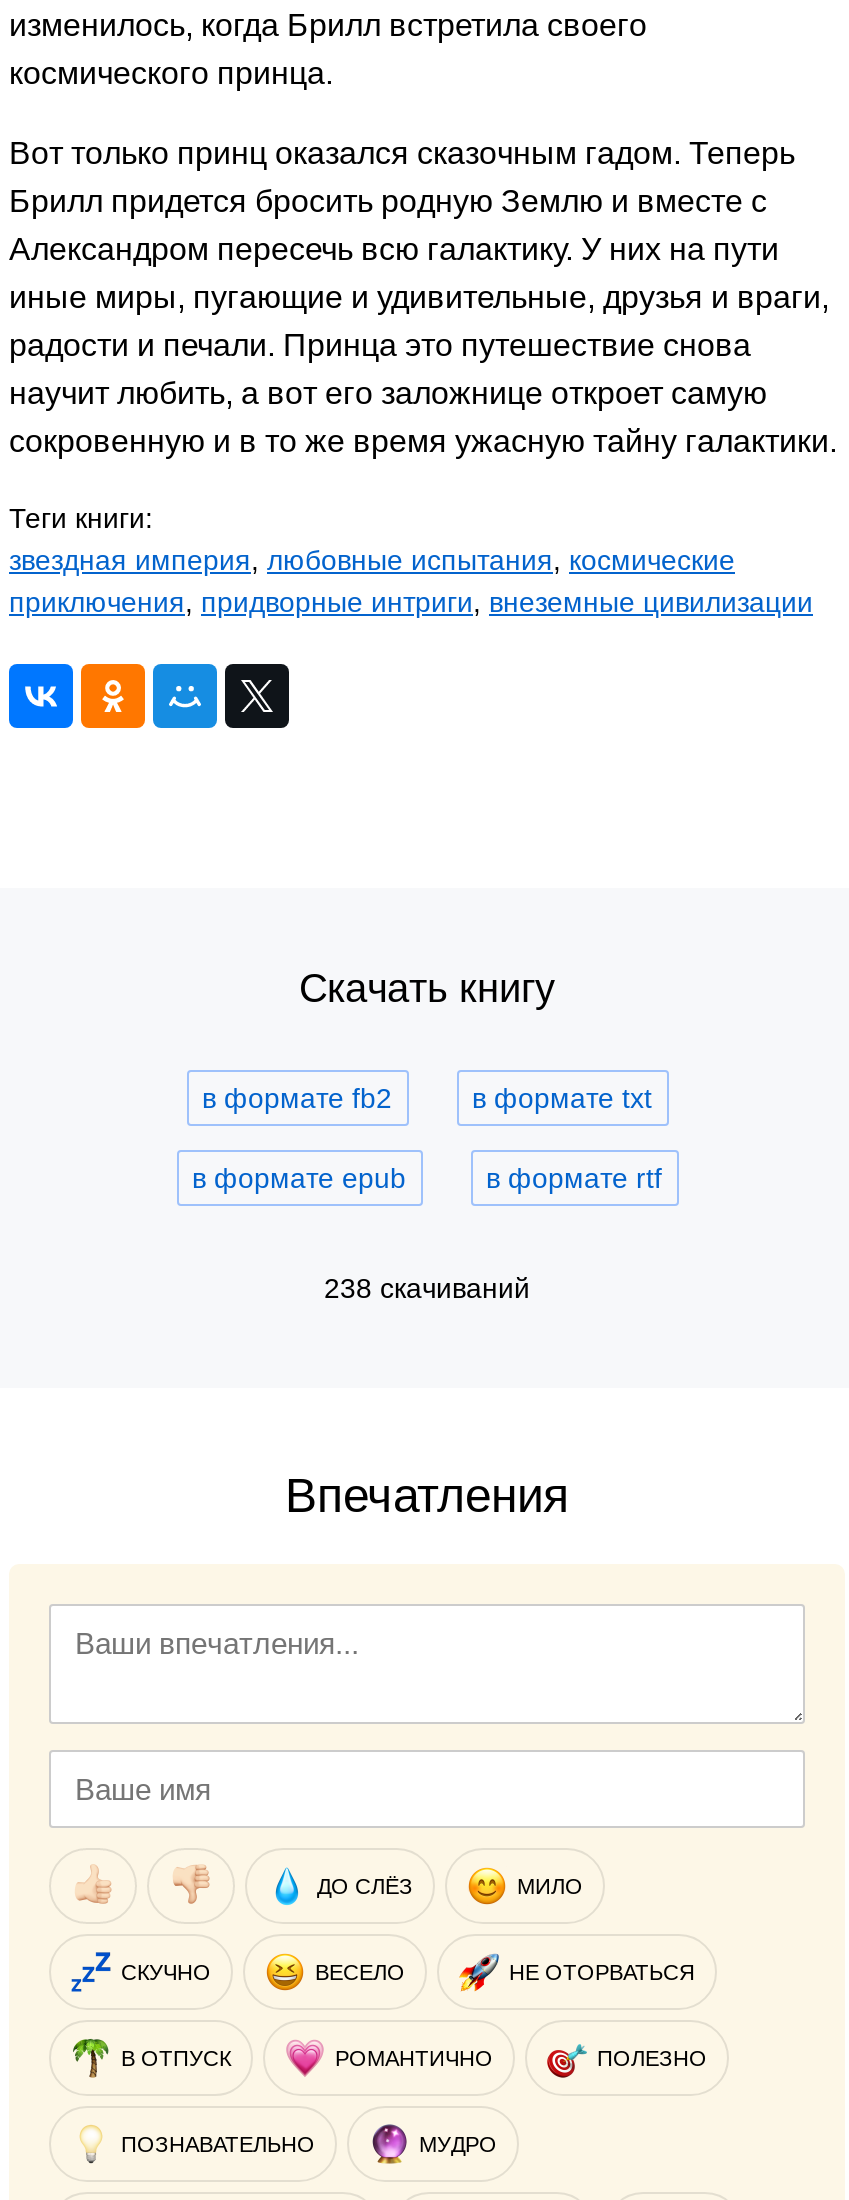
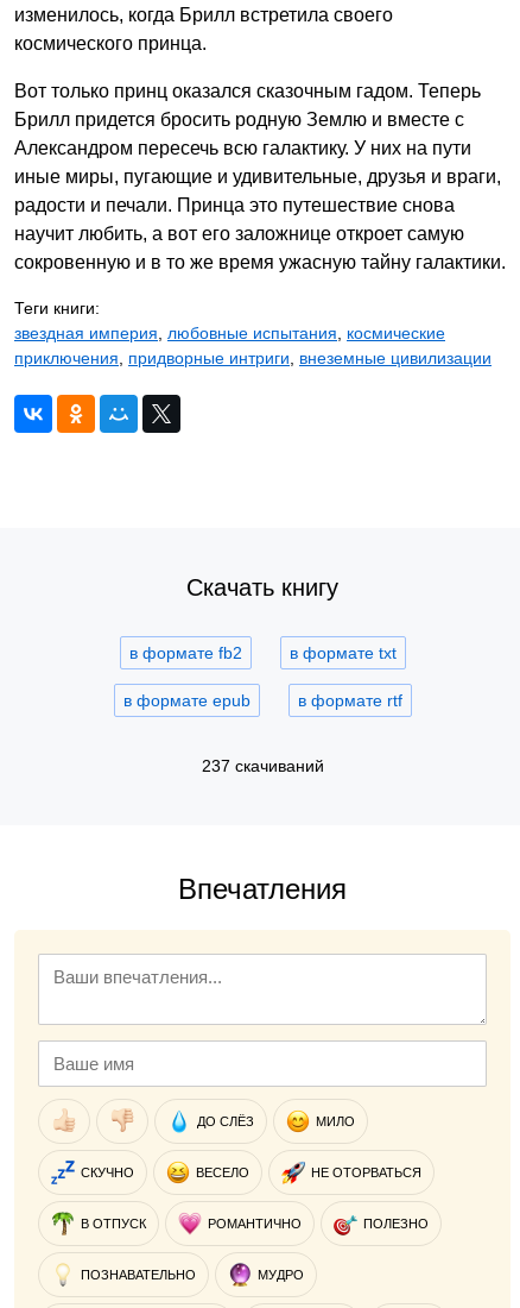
[324,1272,530,1304] 238 скачиваний -> [201,756,324,776] 237 скачиваний

